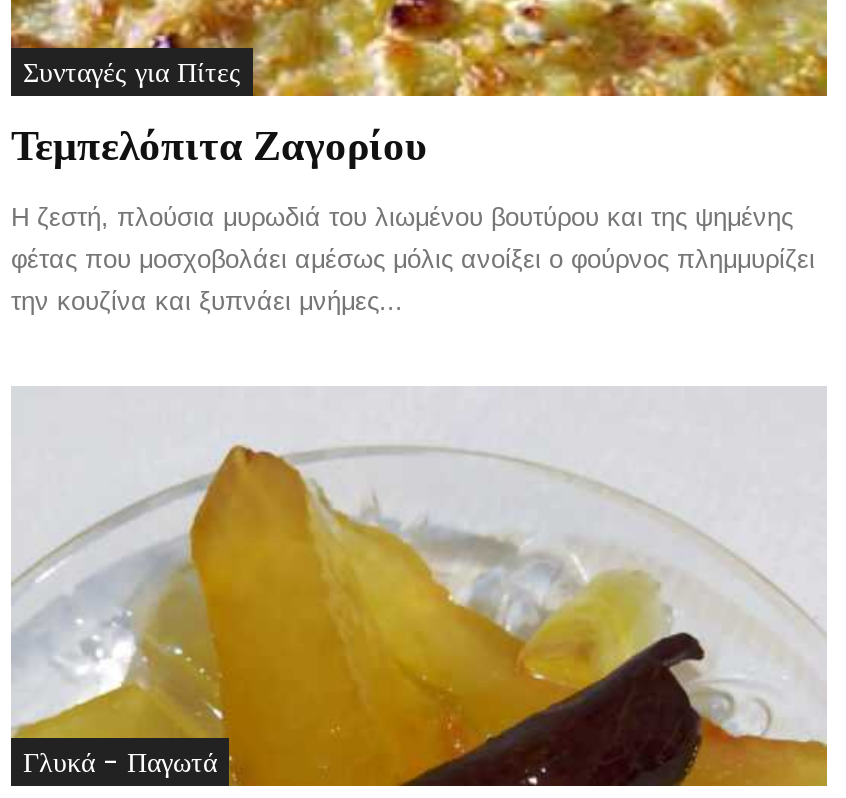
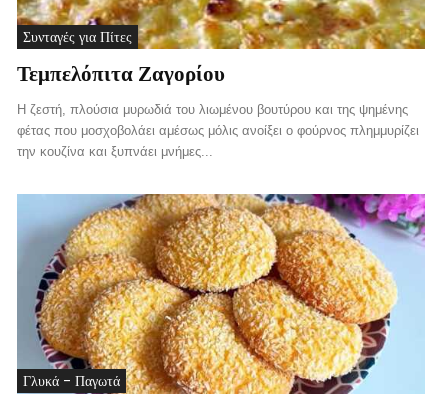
[11,388,829,788] [image] -> [17,193,425,395] [image]

